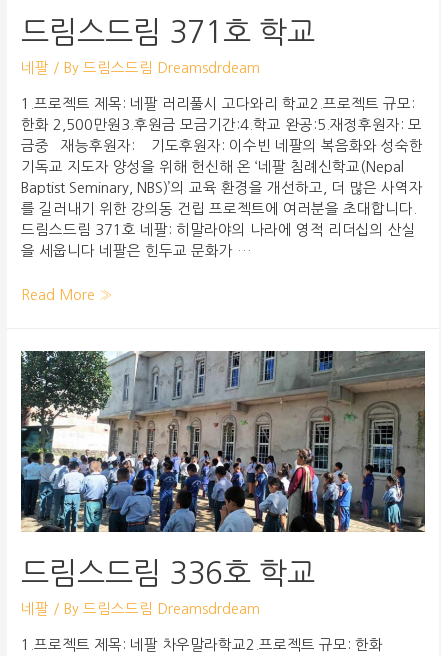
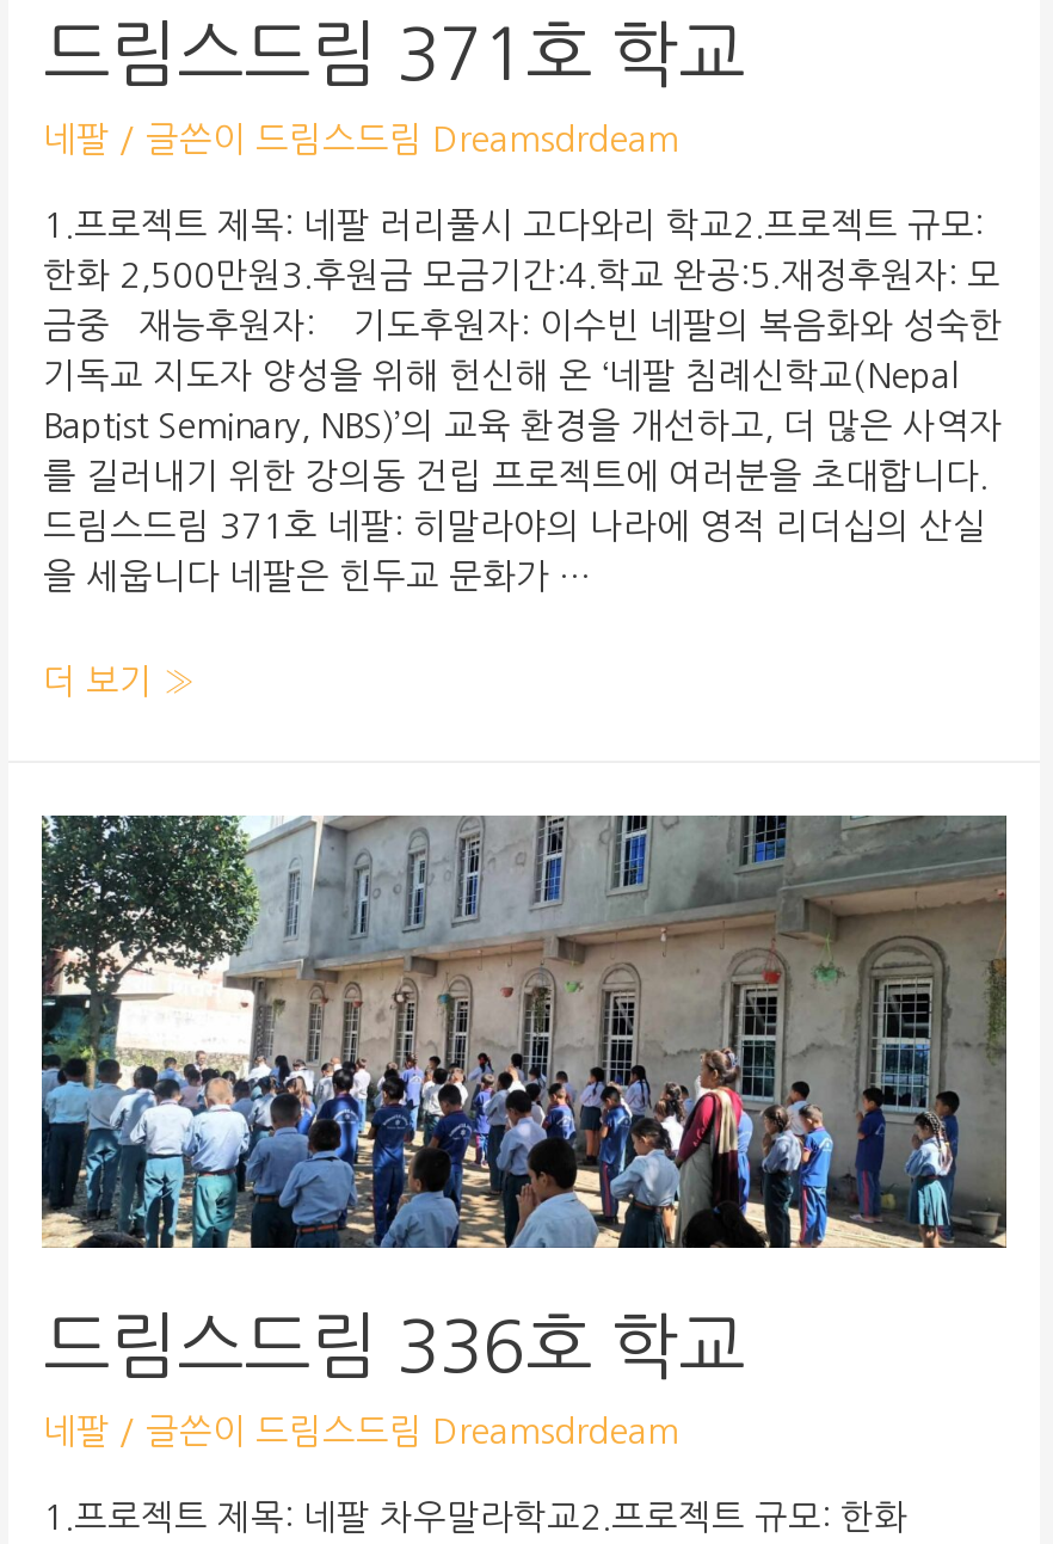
[21,61,260,75] 네팔 / By 드림스드림 Dreamsdrdeam -> [43,124,678,157] 네팔 / 글쓴이 드림스드림 Dreamsdrdeam
[21,288,113,302] Read More » -> [43,666,196,699] 더 보기 »
[21,602,260,616] 네팔 / By 드림스드림 Dreamsdrdeam -> [43,1416,678,1449] 네팔 / 글쓴이 드림스드림 Dreamsdrdeam

